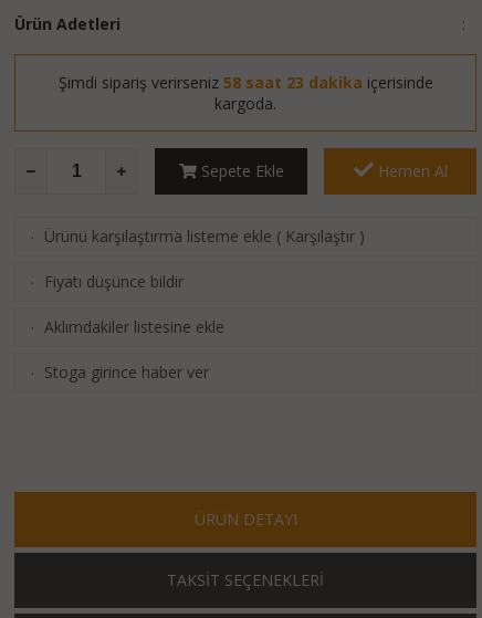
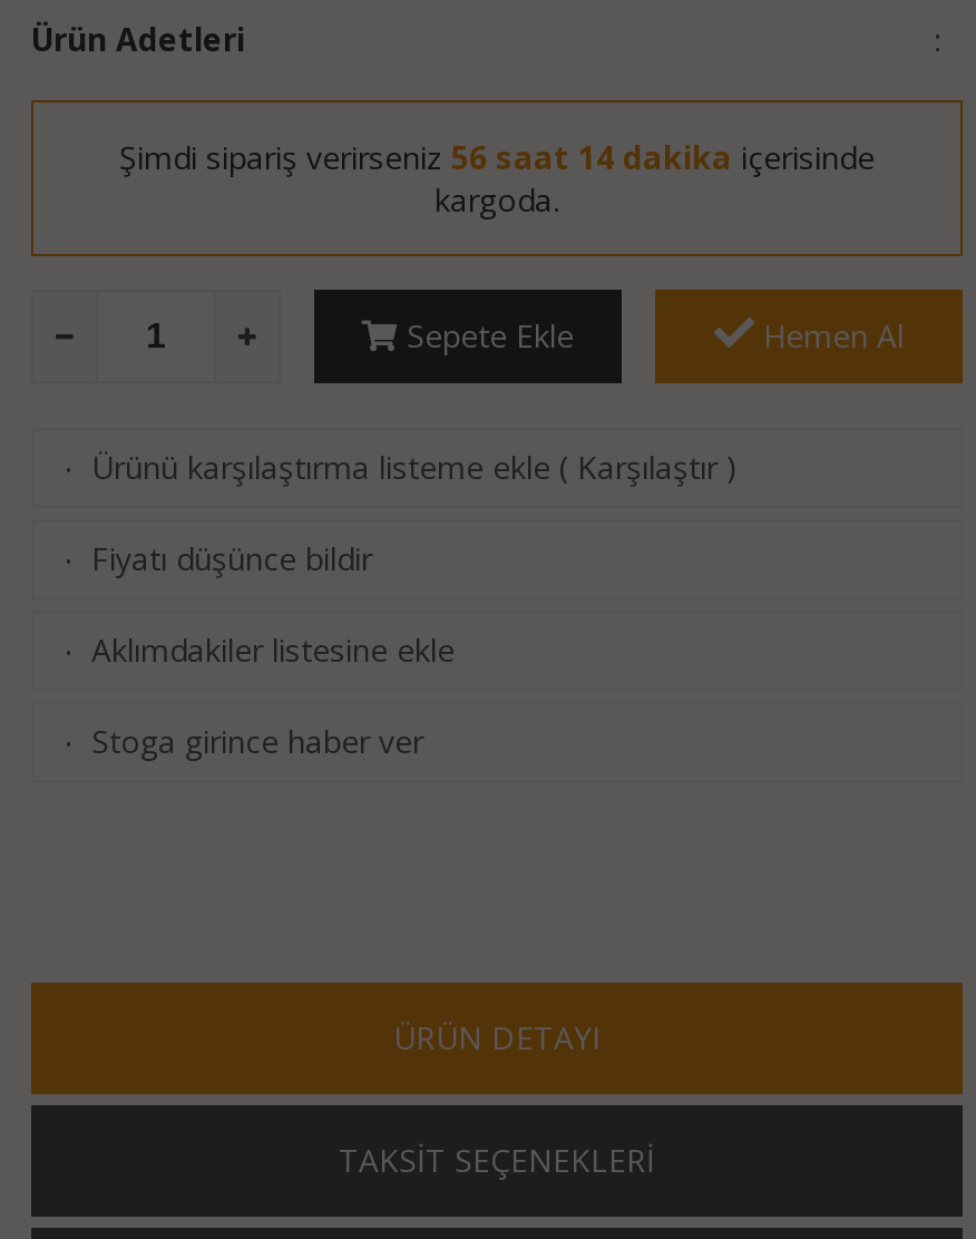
[58,72,433,93] Şimdi sipariş verirseniz 58 saat 23 dakika içerisinde -> [119,137,875,180] Şimdi sipariş verirseniz 56 saat 14 dakika içerisinde

